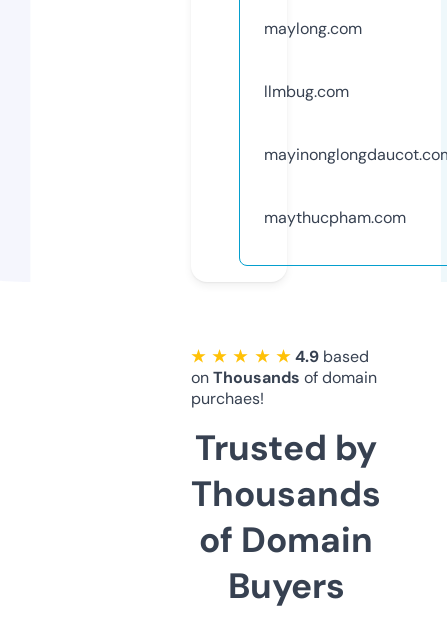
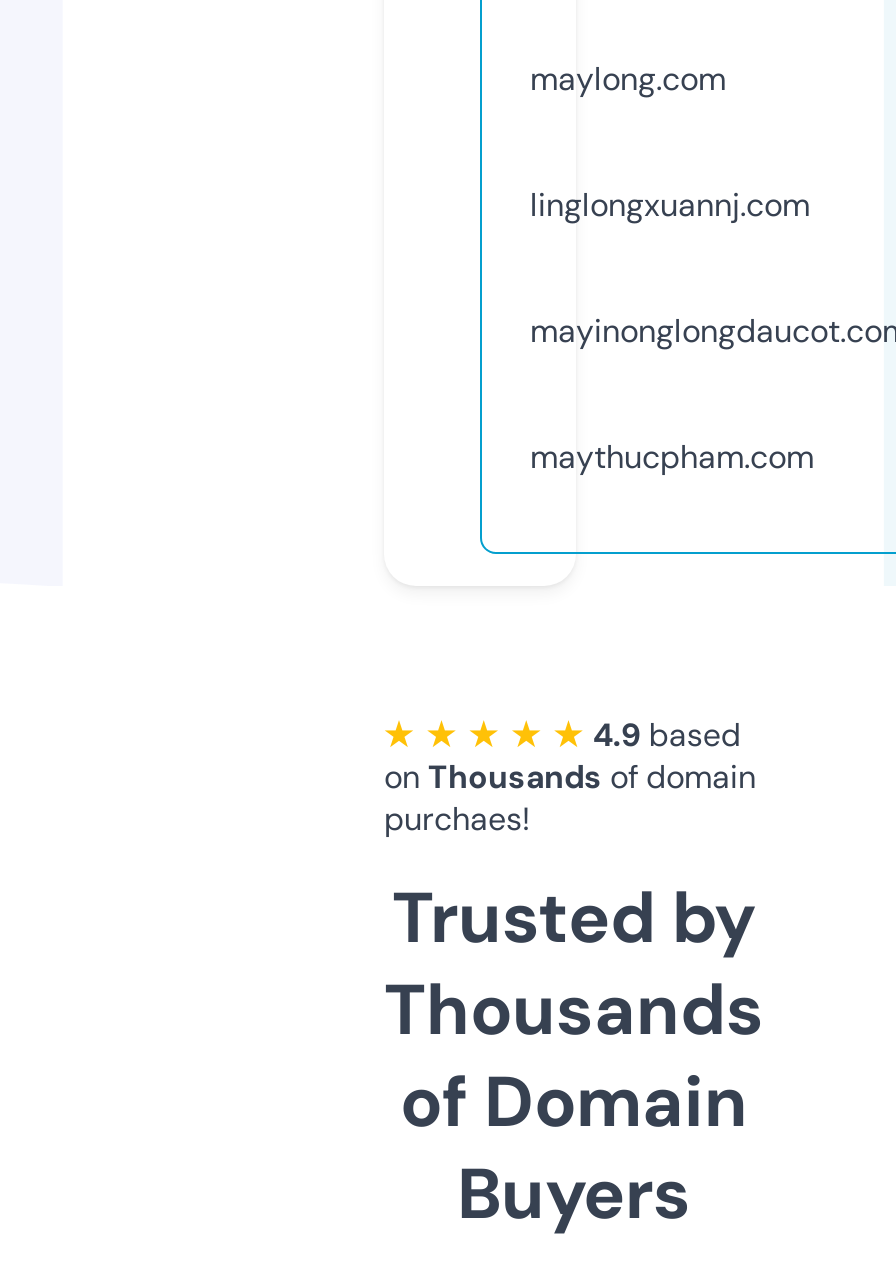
[264,81,349,102] llmbug.com -> [530,184,810,226] linglongxuannj.com

